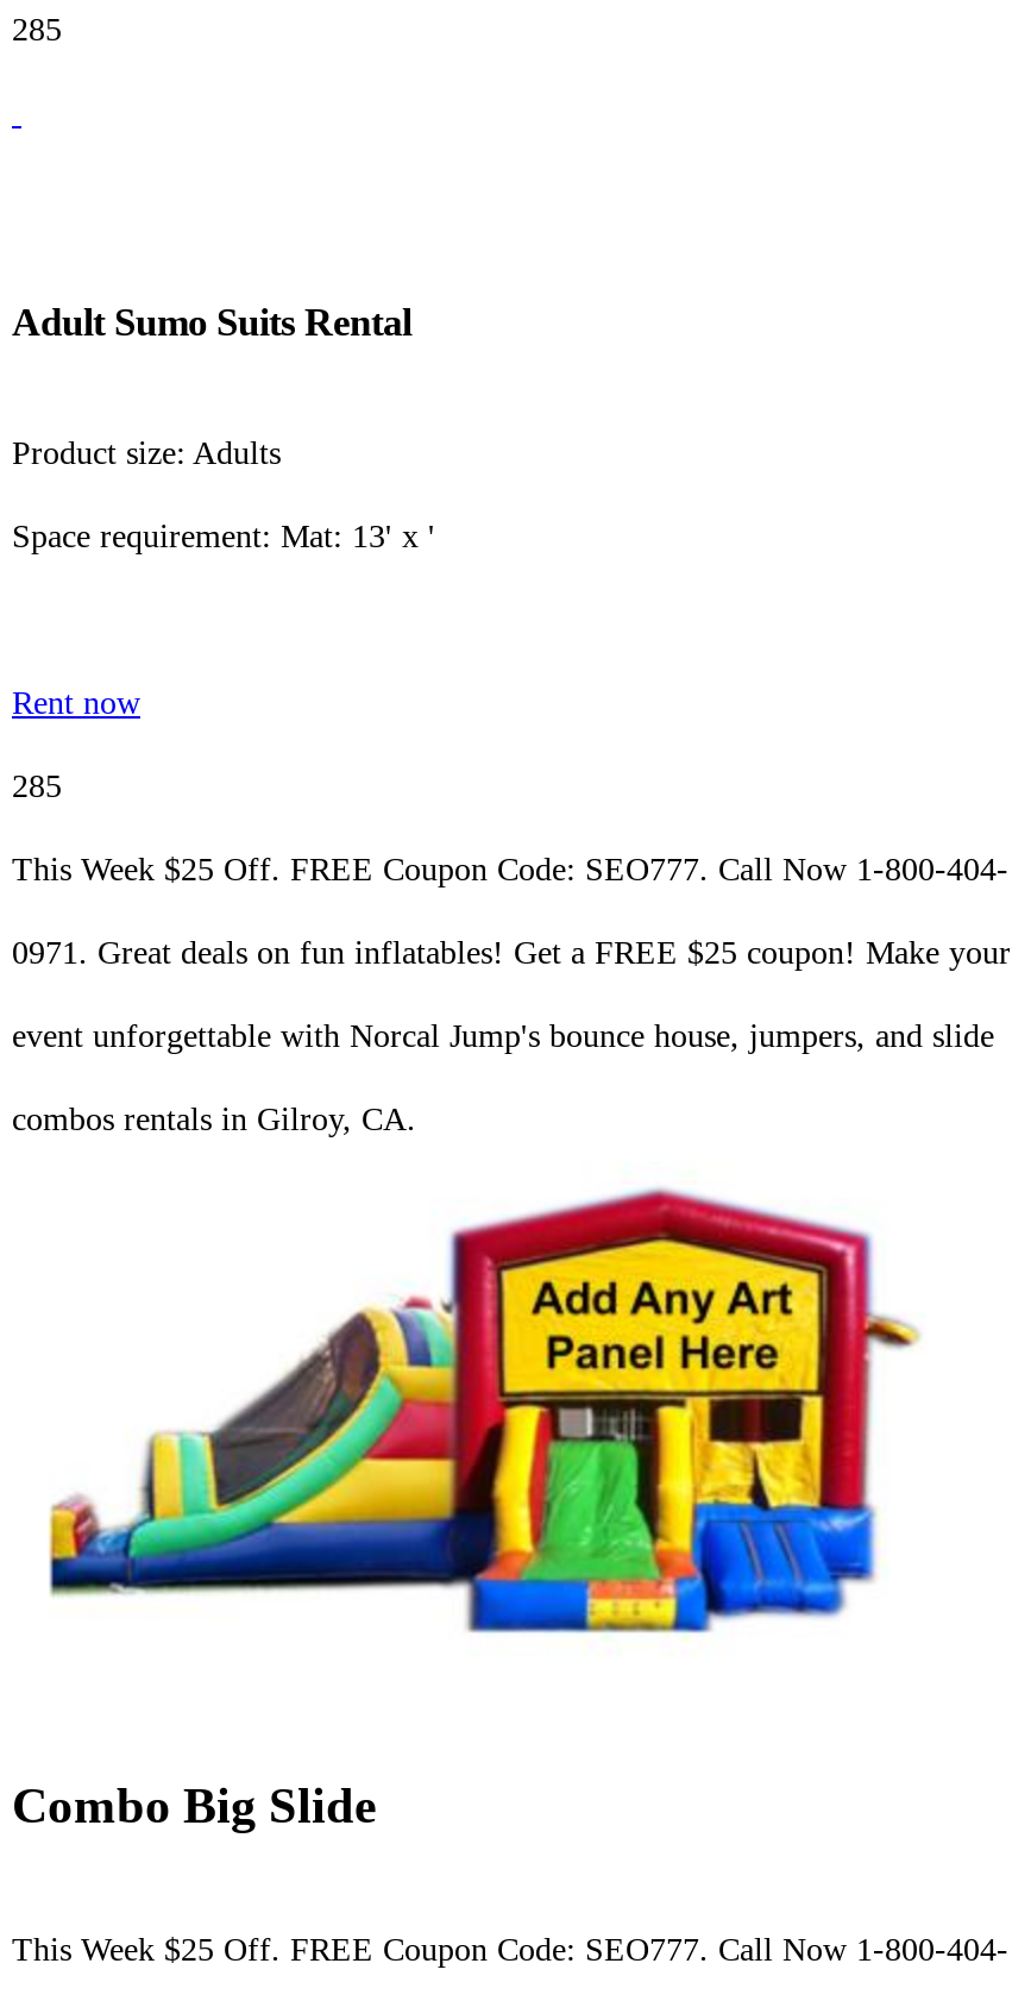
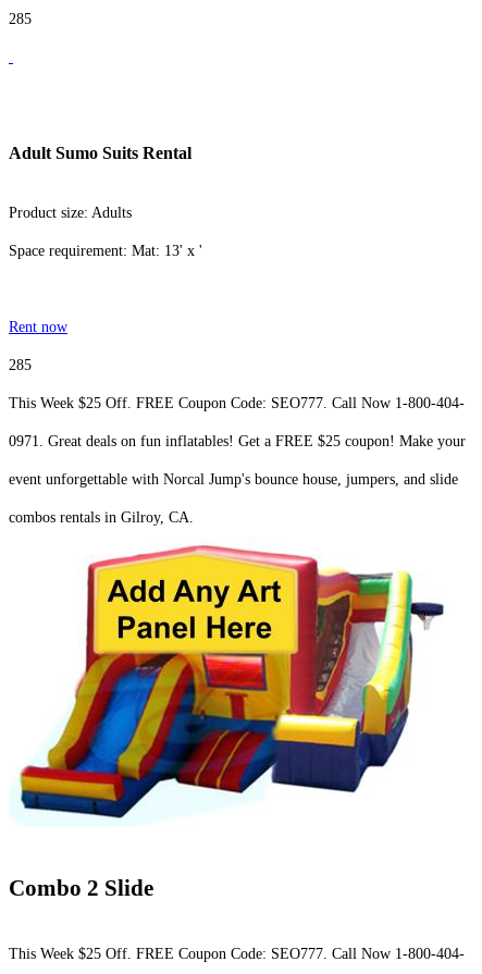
[48,1180,920,1654] [image] -> [18,545,445,811] [image]
[12,1777,376,1834] Combo Big Slide -> [9,875,153,901] Combo 2 Slide

